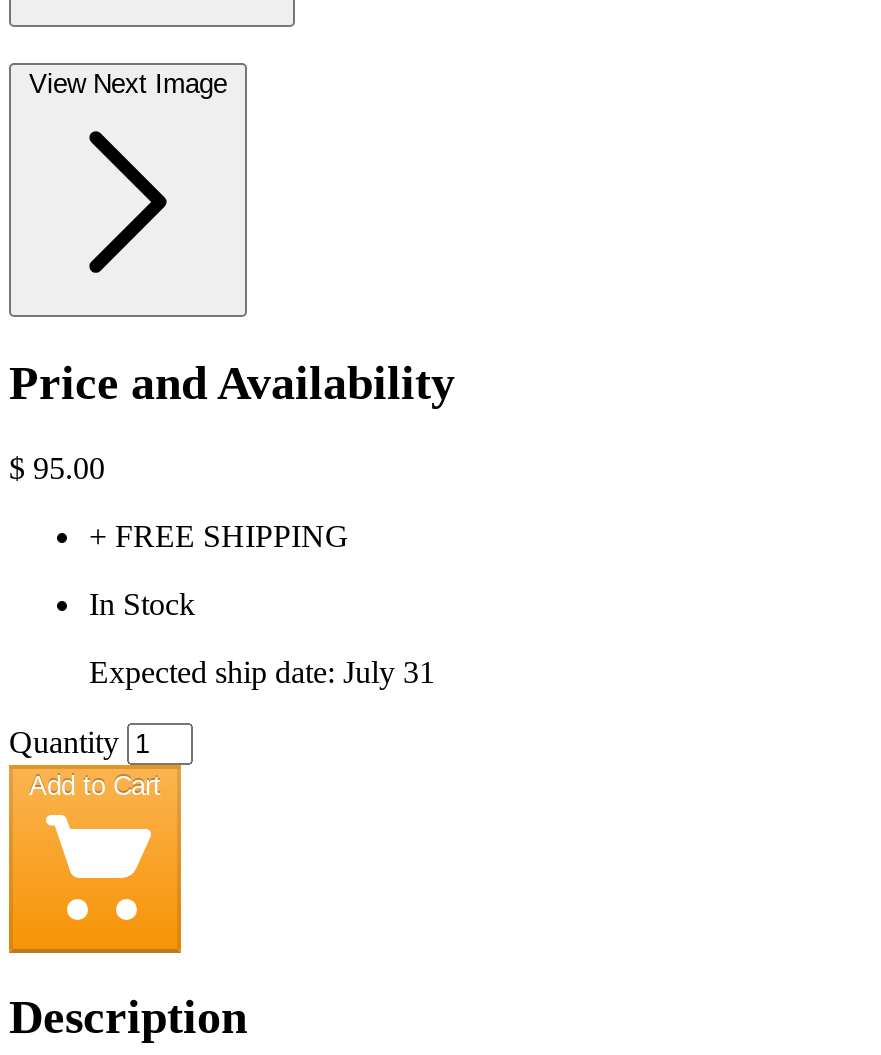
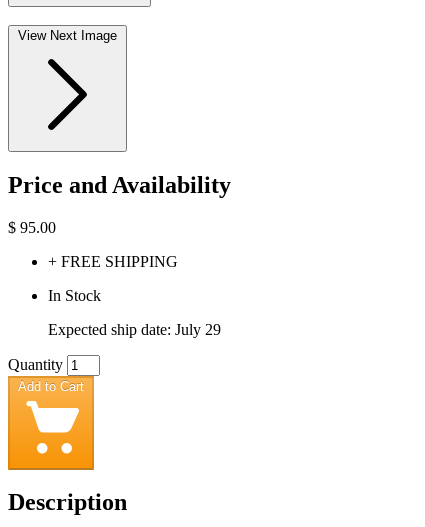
[89,654,435,688] Expected ship date: July 31 -> [48,320,221,337] Expected ship date: July 29

